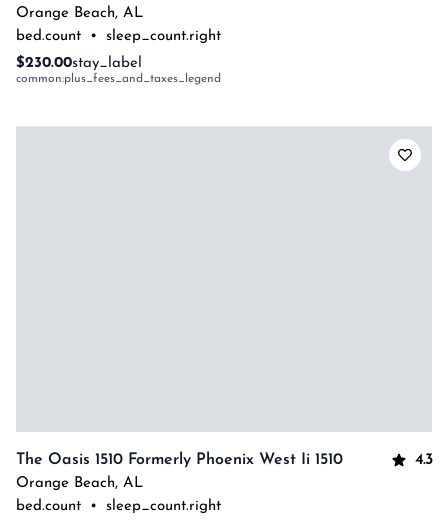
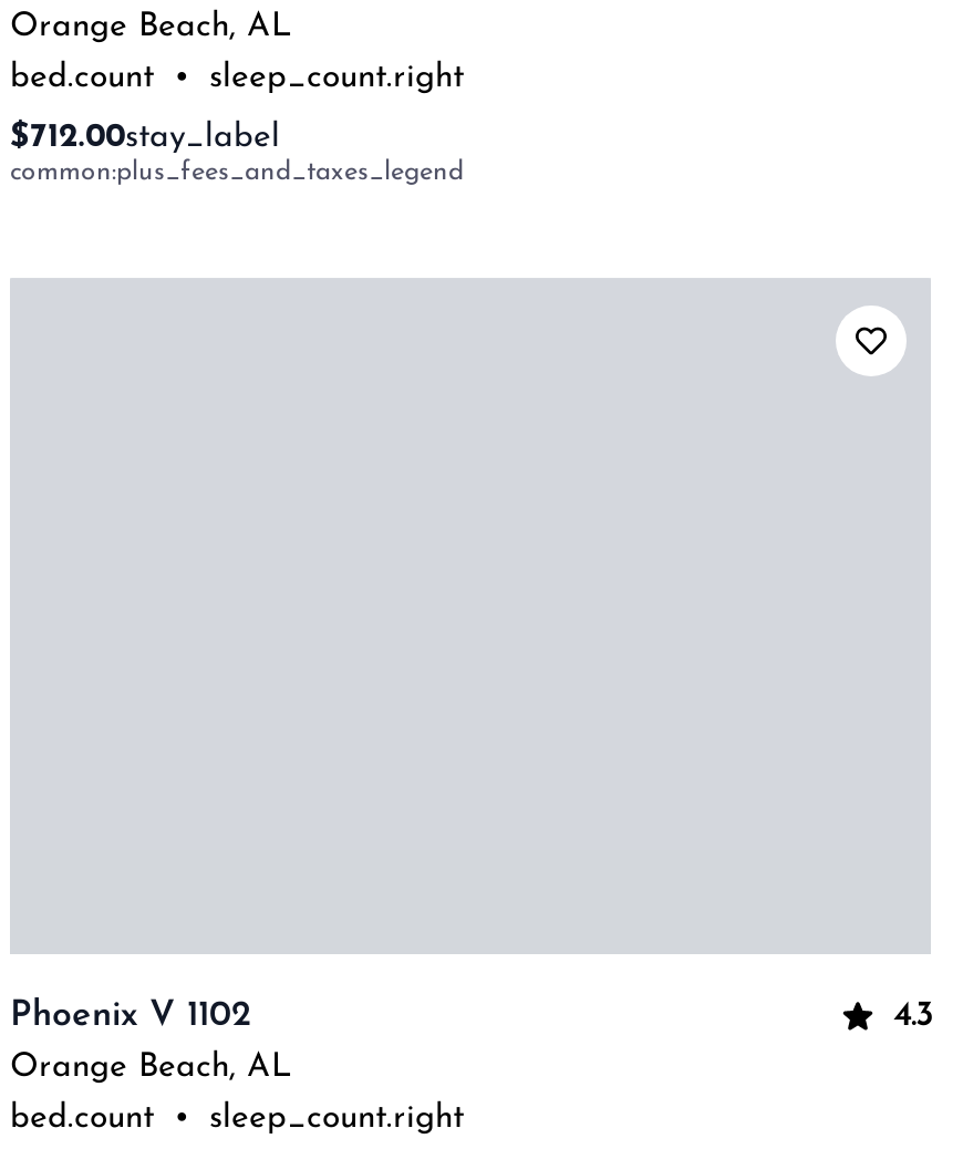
[16,56,142,71] $230.00stay_label -> [10,122,280,155] $712.00stay_label
[16,452,343,468] The Oasis 1510 Formerly Phoenix West Ii 1510 -> [10,998,251,1034] Phoenix V 1102

